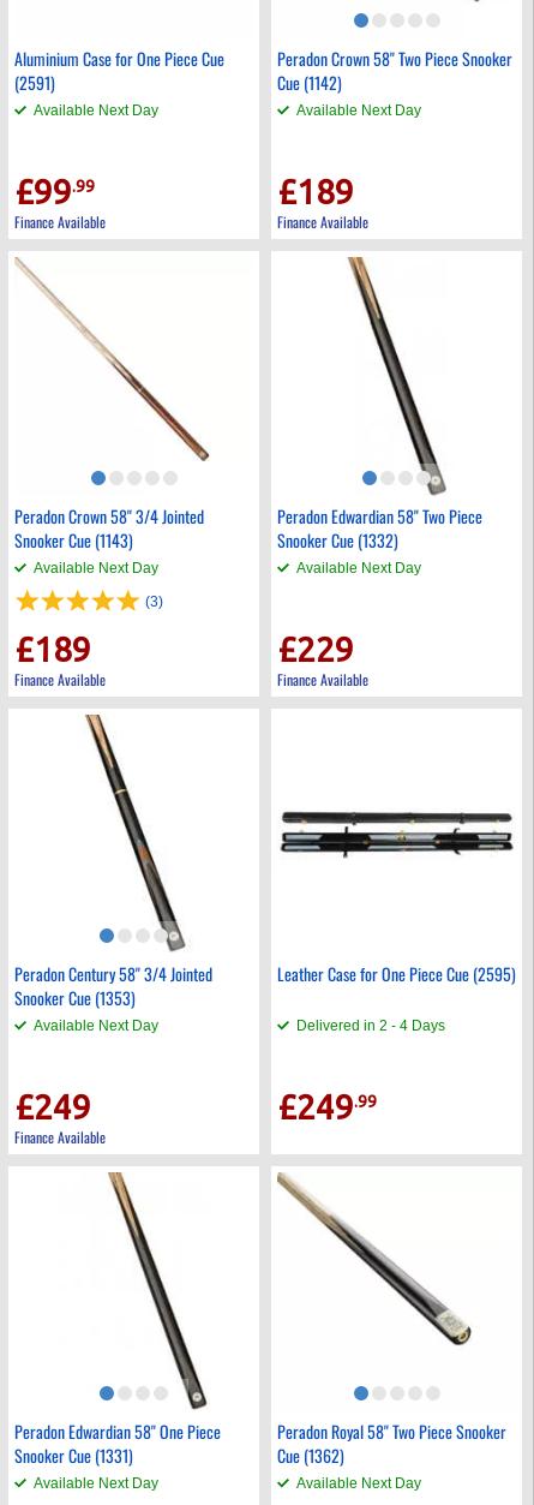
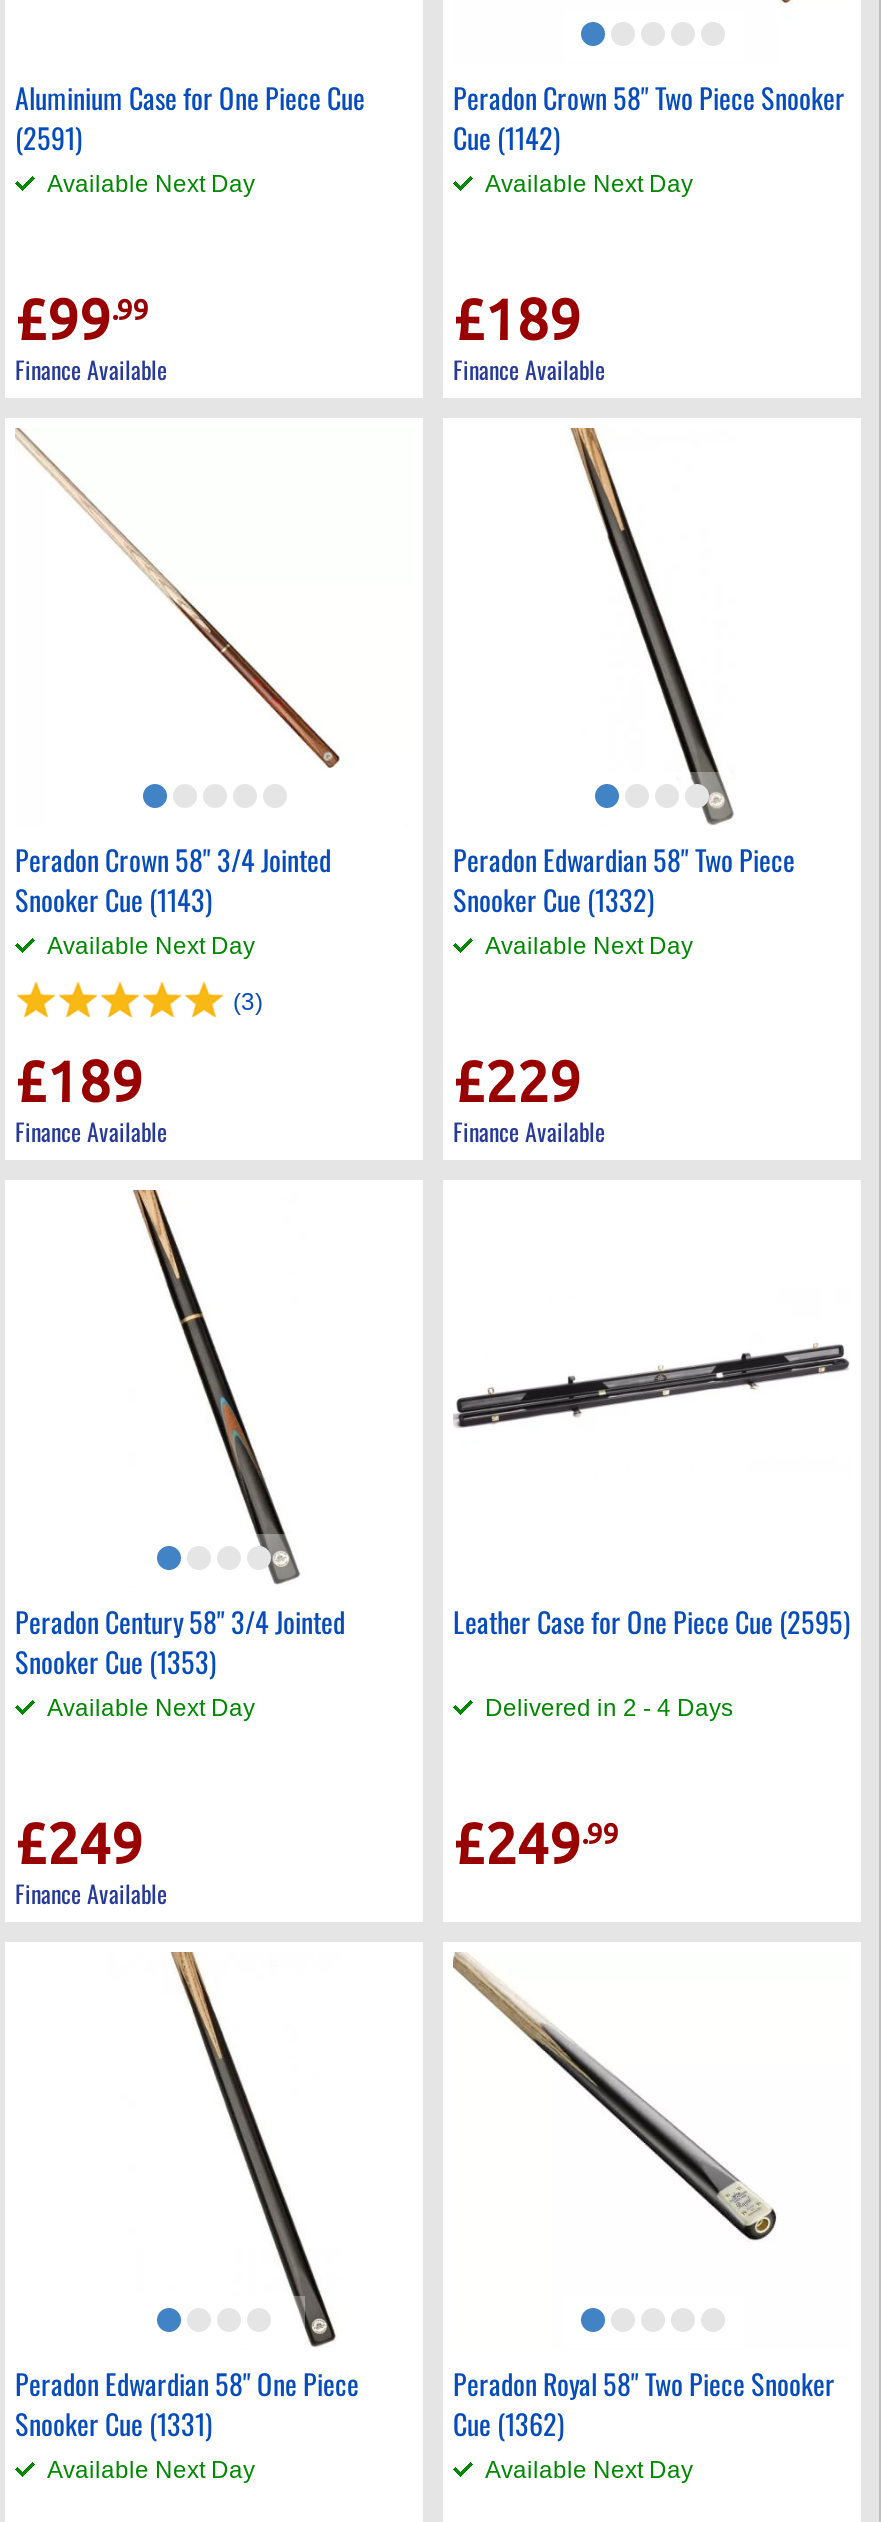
[278,808,515,859] [image] -> [453,1342,851,1430] [image]

